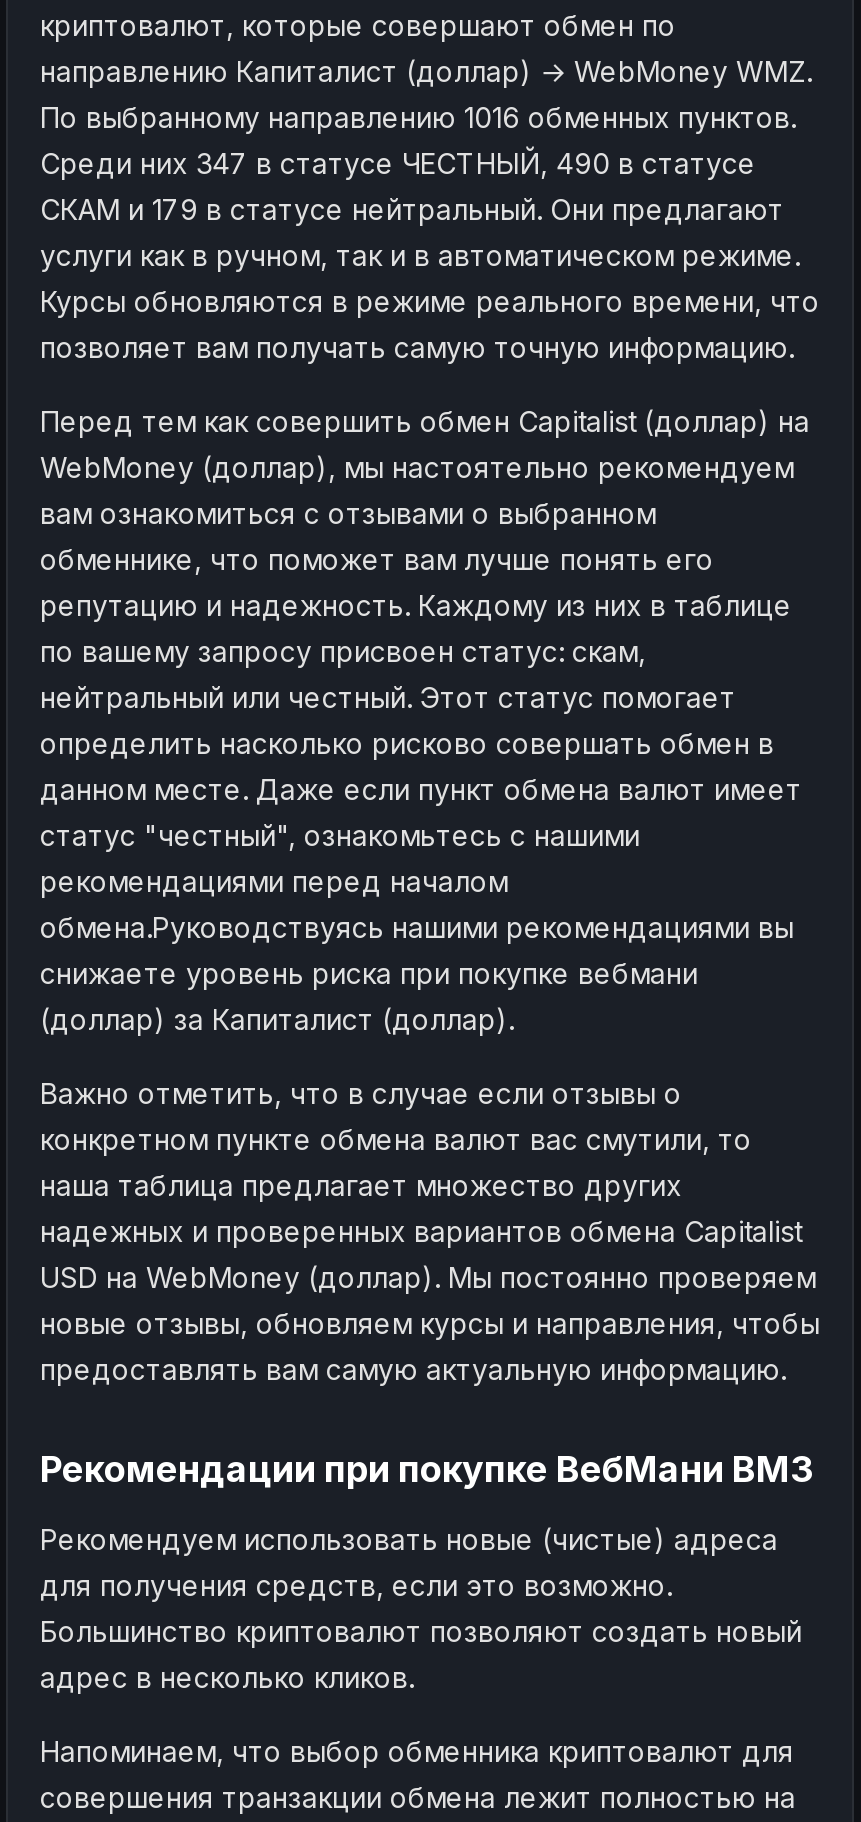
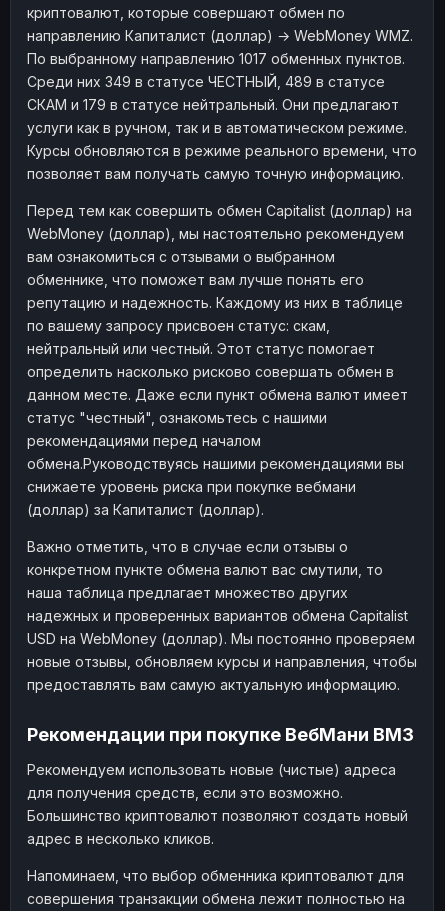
[40,99,796,133] По выбранному направлению 1016 обменных пунктов. -> [27,49,405,66] По выбранному направлению 1017 обменных пунктов.
[40,145,756,179] Среди них 347 в статусе ЧЕСТНЫЙ, 490 в статусе -> [27,72,385,89] Среди них 349 в статусе ЧЕСТНЫЙ, 489 в статусе

